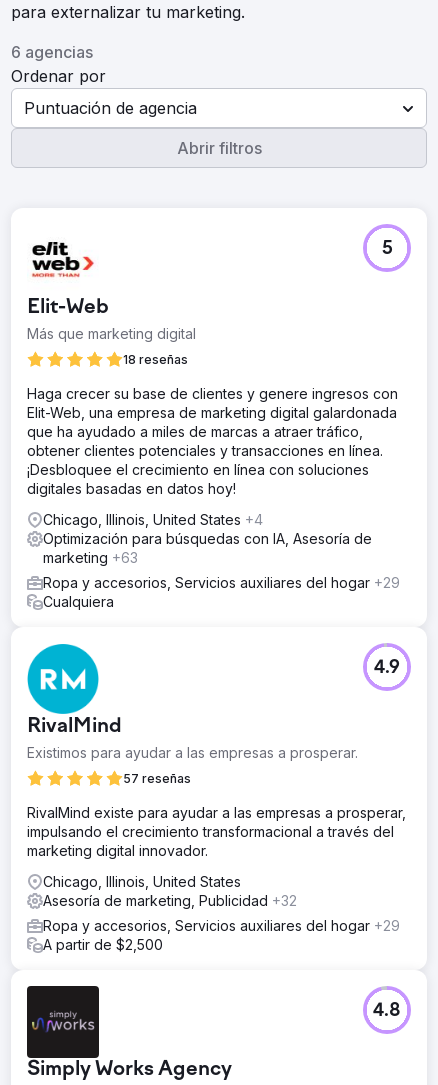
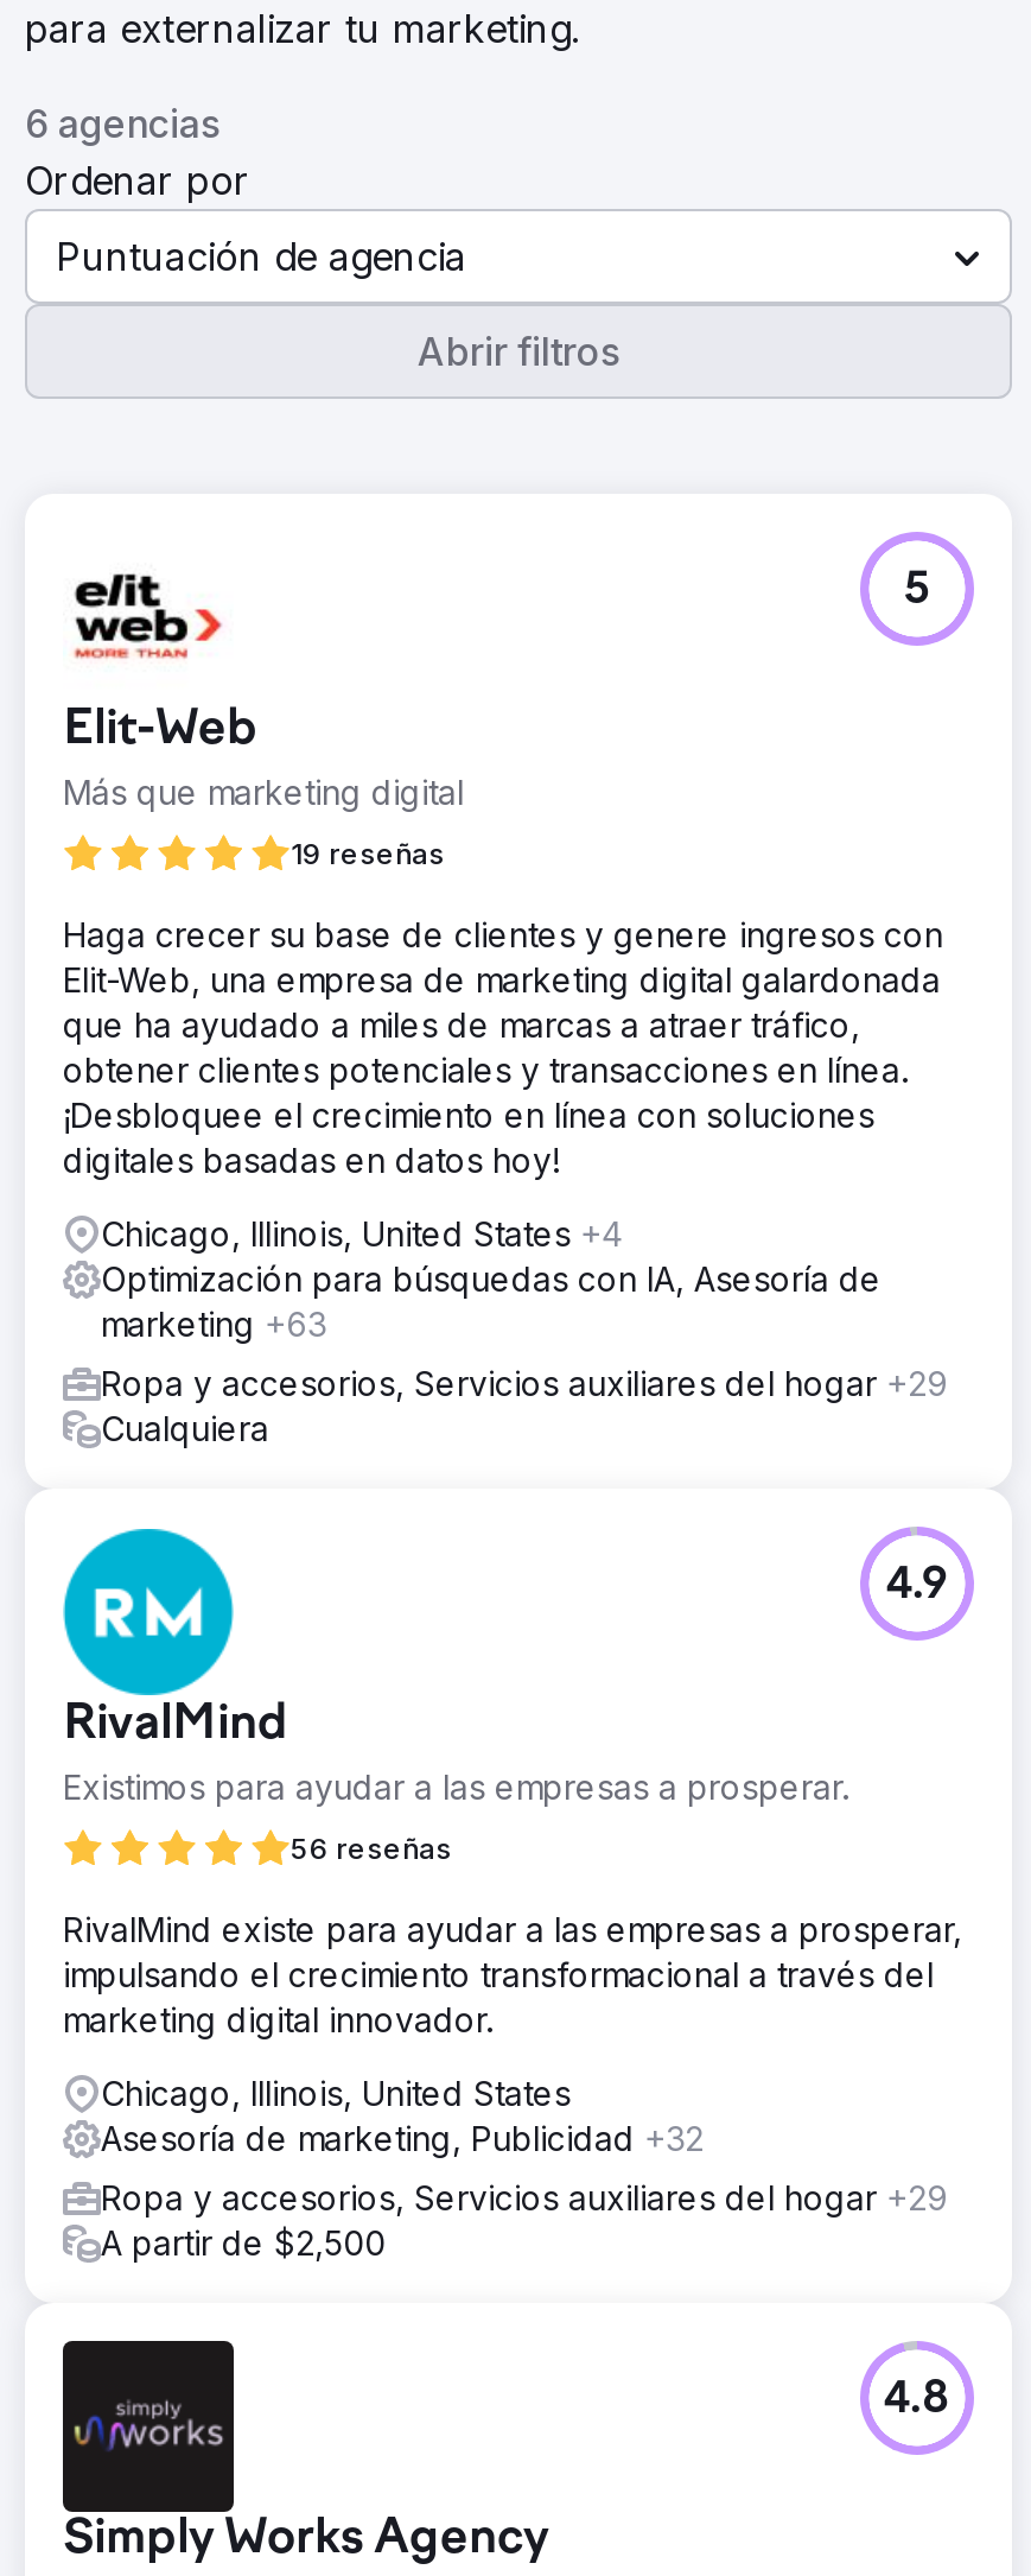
[123,352,188,367] 18 reseñas -> [291,836,445,871] 19 reseñas
[123,771,191,786] 57 reseñas -> [291,1831,452,1866] 56 reseñas

